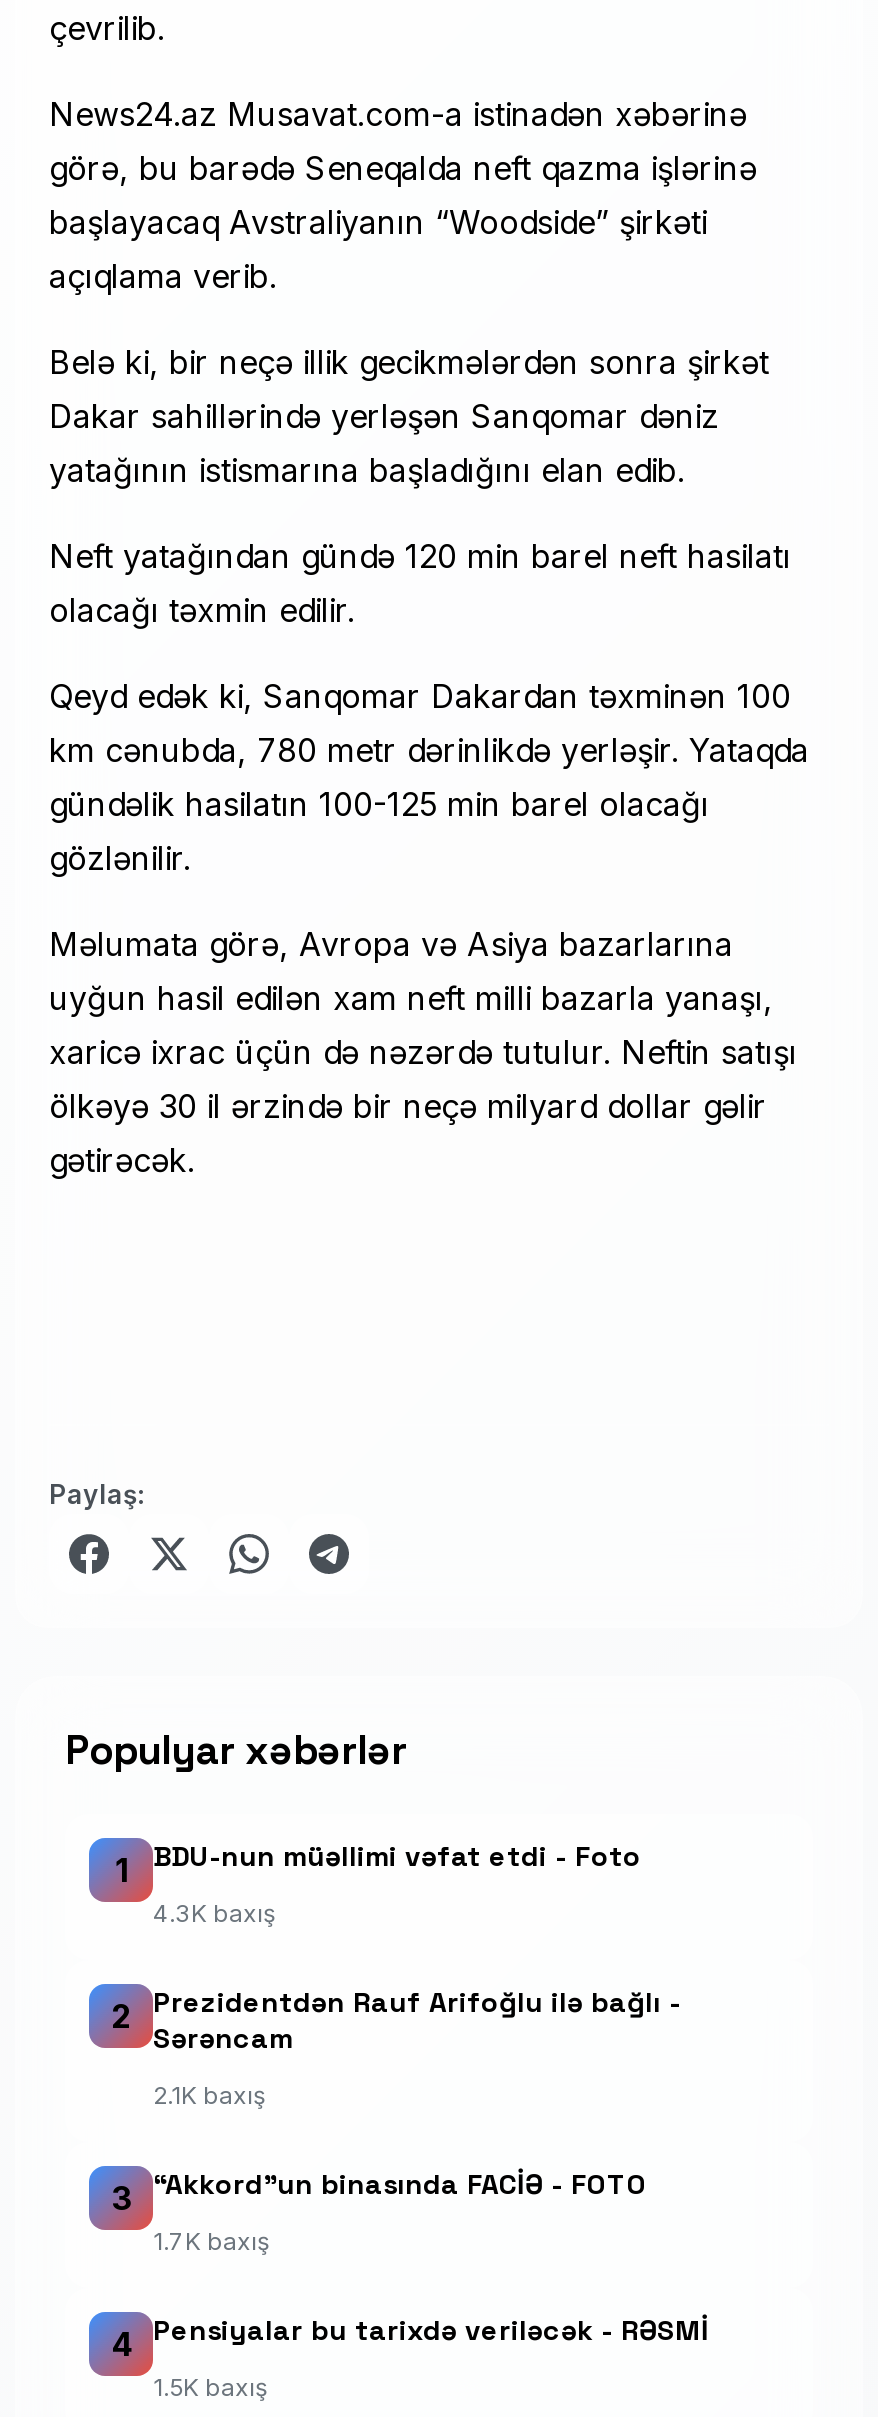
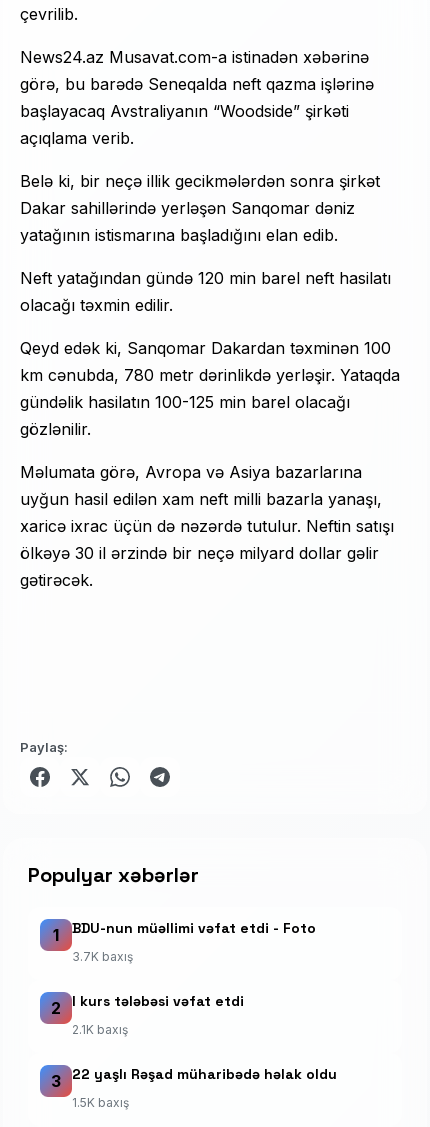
[153,1898,275,1928] 4.3K baxış -> [72,949,133,964] 3.7K baxış
[153,1984,681,2056] Prezidentdən Rauf Arifoğlu ilə bağlı - | Sərəncam -> [72,992,244,1010] I kurs tələbəsi vəfat etdi
[111,2166,709,2363] “Akkord”un binasında FACİƏ - FOTO | 1.7K baxış | 4 | Pensiyalar bu tarixdə veriləcək - RƏSMİ -> [72,1065,337,1083] 22 yaşlı Rəşad müharibədə həlak oldu

